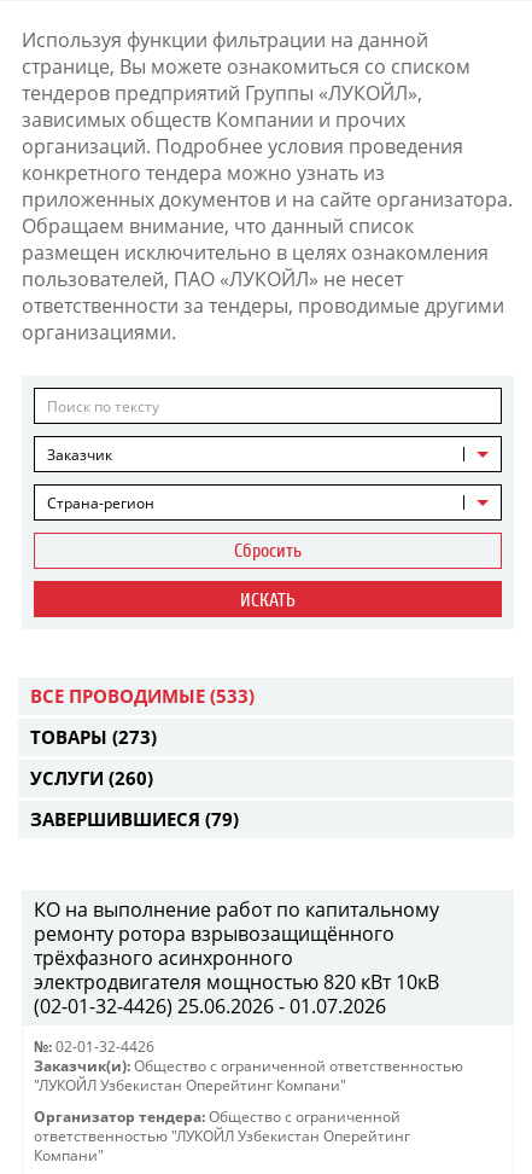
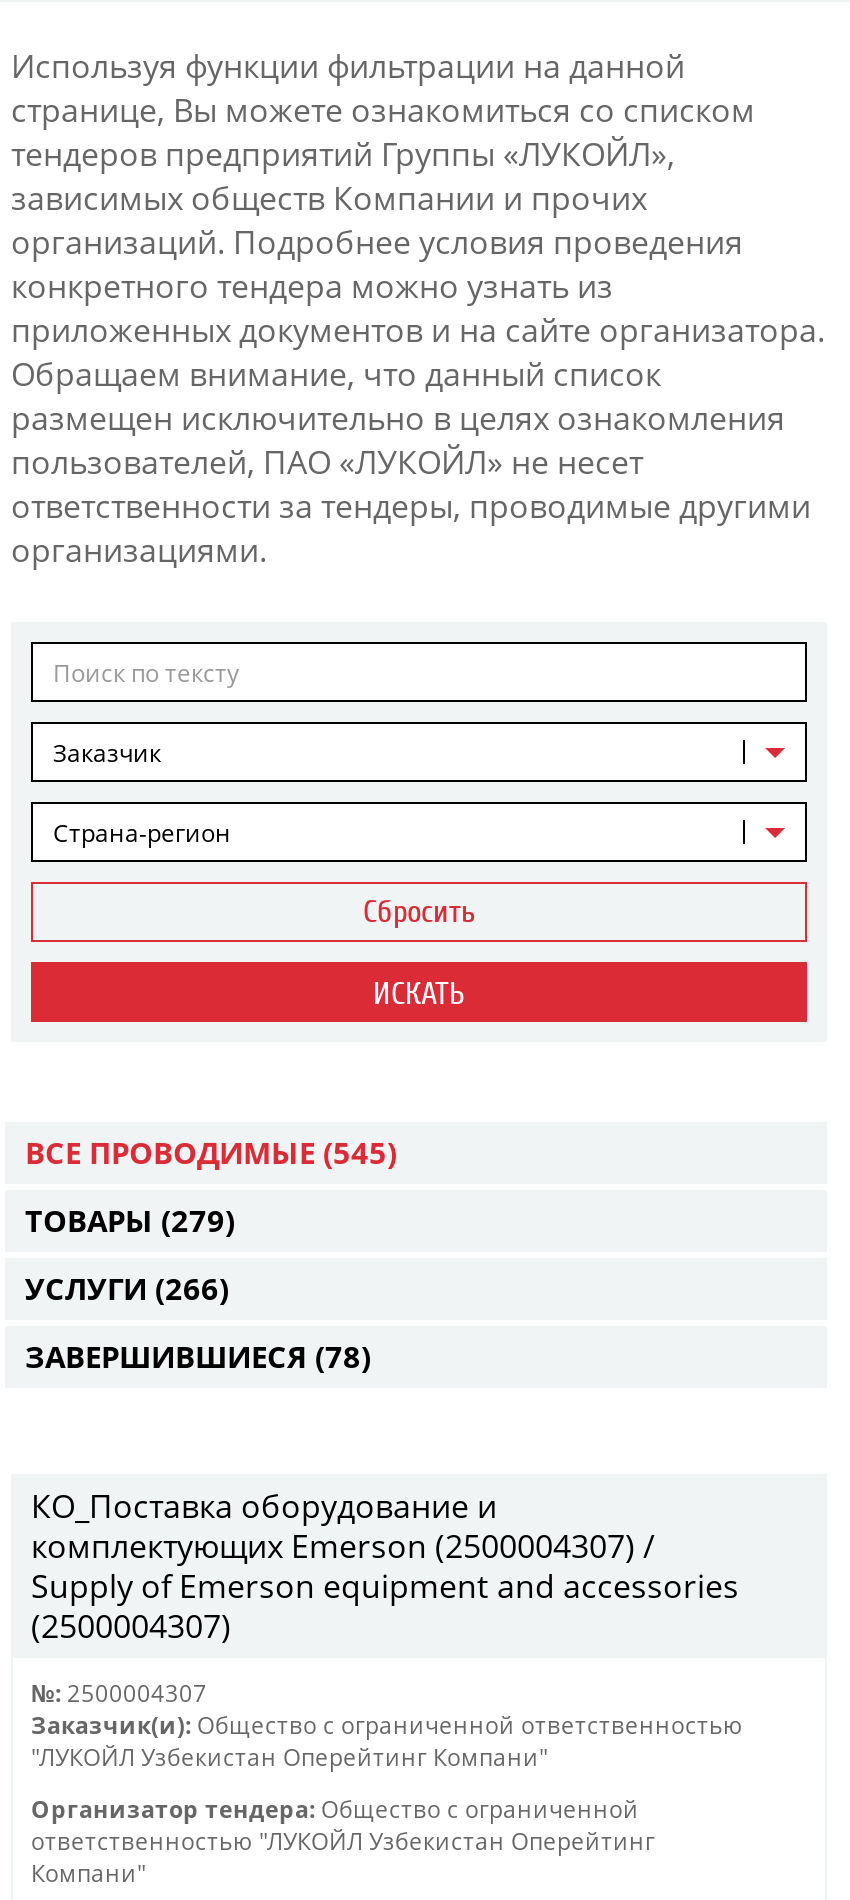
[30,684,255,708] ВСЕ ПРОВОДИМЫЕ (533) -> [25,1132,397,1172] ВСЕ ПРОВОДИМЫЕ (545)
[30,725,157,749] ТОВАРЫ (273) -> [25,1200,235,1240] ТОВАРЫ (279)
[30,766,153,790] УСЛУГИ (260) -> [25,1268,229,1308] УСЛУГИ (266)
[30,807,239,831] ЗАВЕРШИВШИЕСЯ (79) -> [25,1336,371,1376] ЗАВЕРШИВШИЕСЯ (78)
[34,896,439,1019] КО на выполнение работ по капитальному | ремонту ротора взрывозащищённого | трёхфазного асинхронного | электродвигателя мощностью 820 кВт 10кВ | (02-01-32-4426) 25.06.2026 - 01.07.2026 -> [31,1484,739,1648] КО_Поставка оборудование и | комплектующих Emerson (2500004307) / | Supply of Emerson equipment and accessories | (2500004307)
[34,1038,154,1056] №: 02-01-32-4426 -> [31,1678,207,1708] №: 2500004307

